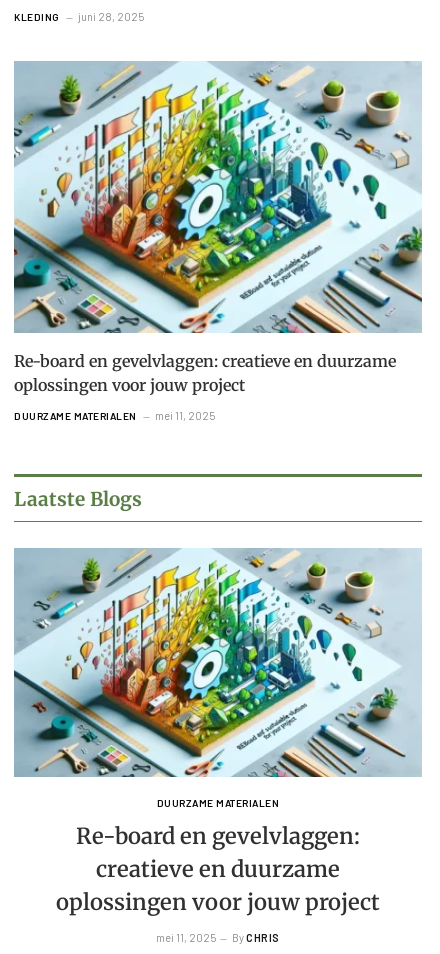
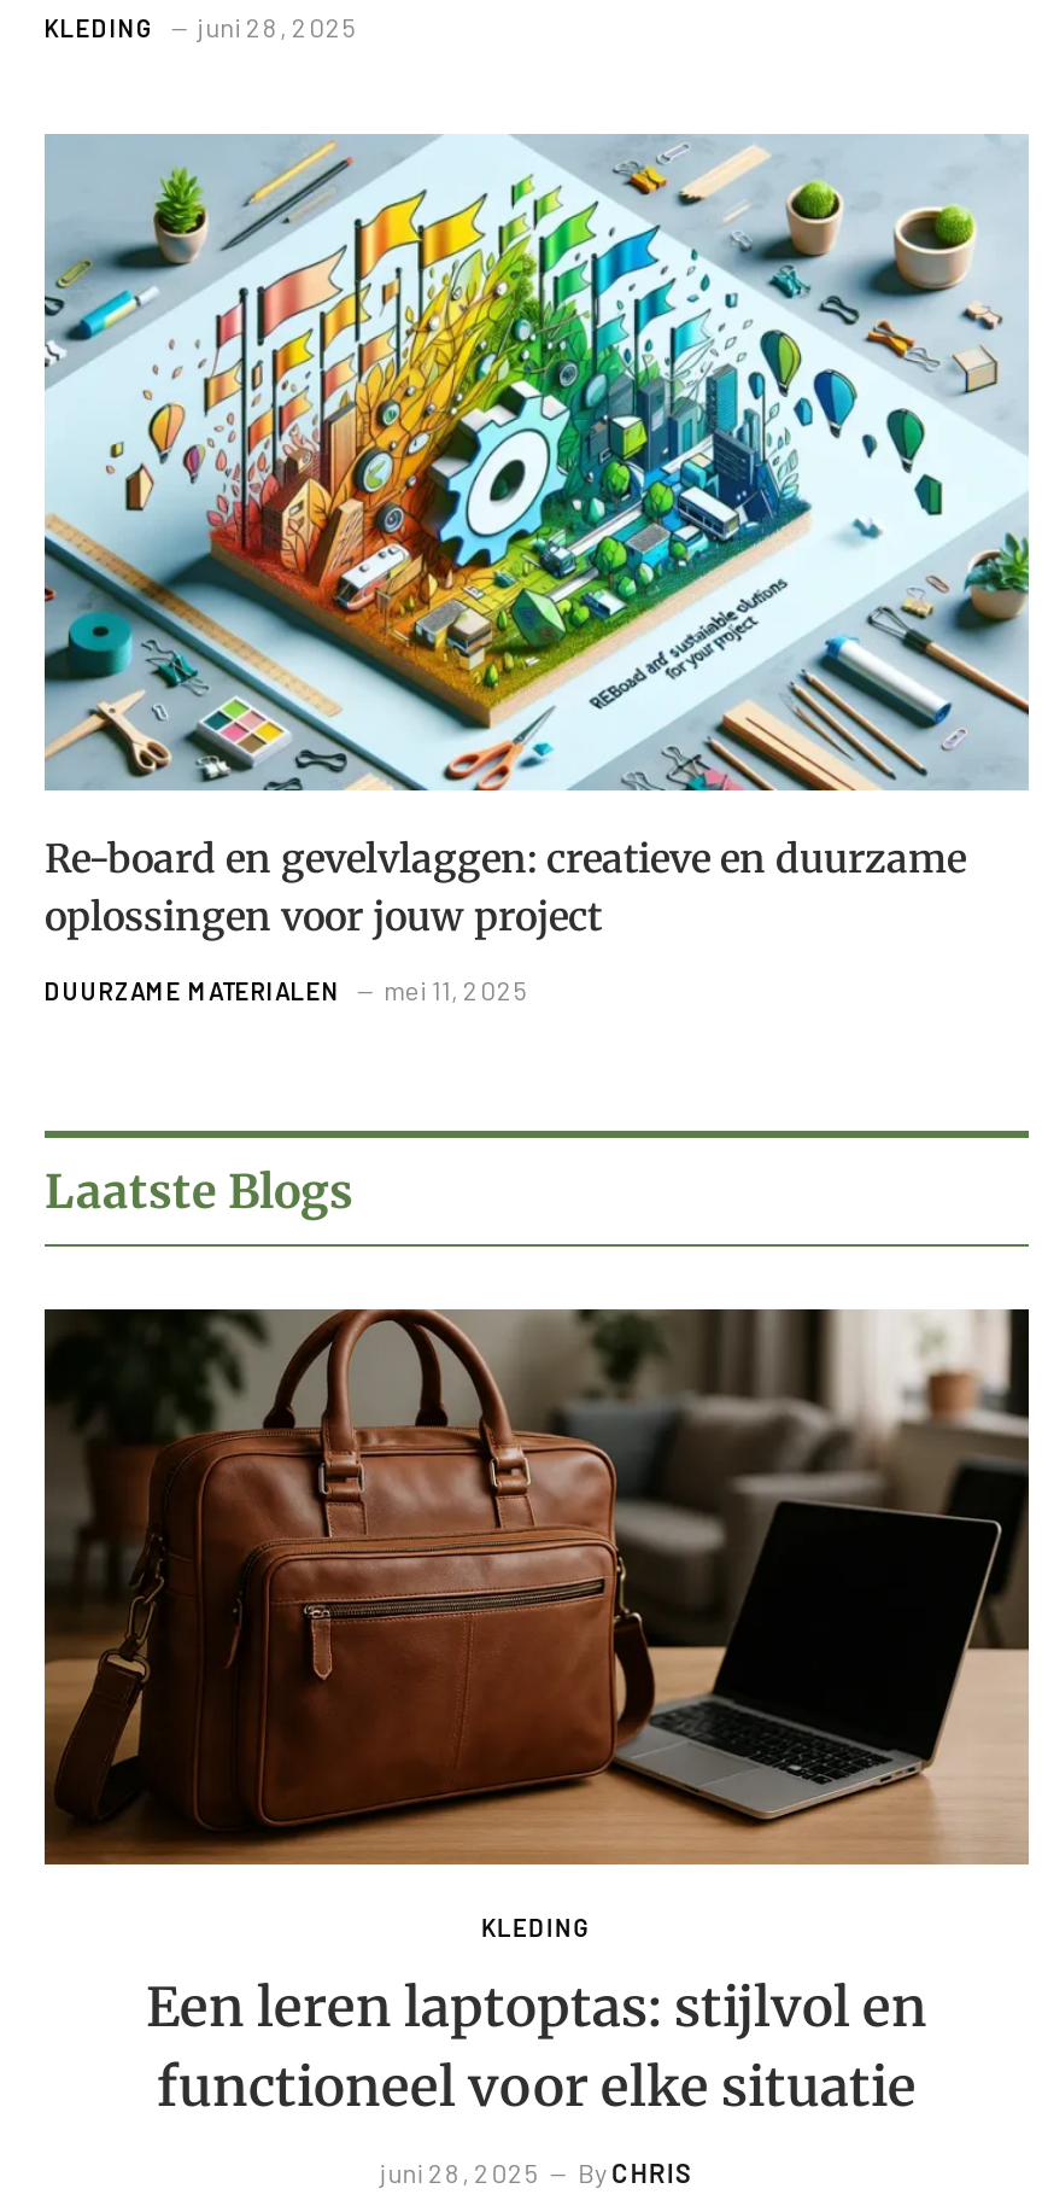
[14,547,422,809] [image] | DUURZAME MATERIALEN -> [42,1307,1031,1942] [image] | KLEDING
[56,822,380,916] Re-board en gevelvlaggen: | creatieve en duurzame | oplossingen voor jouw project -> [146,1973,927,2120] Een leren laptoptas: stijlvol en | functioneel voor elke situatie
[156,931,280,944] mei 11, 2025 By CHRIS -> [380,2157,693,2188] juni 28, 2025 By CHRIS

